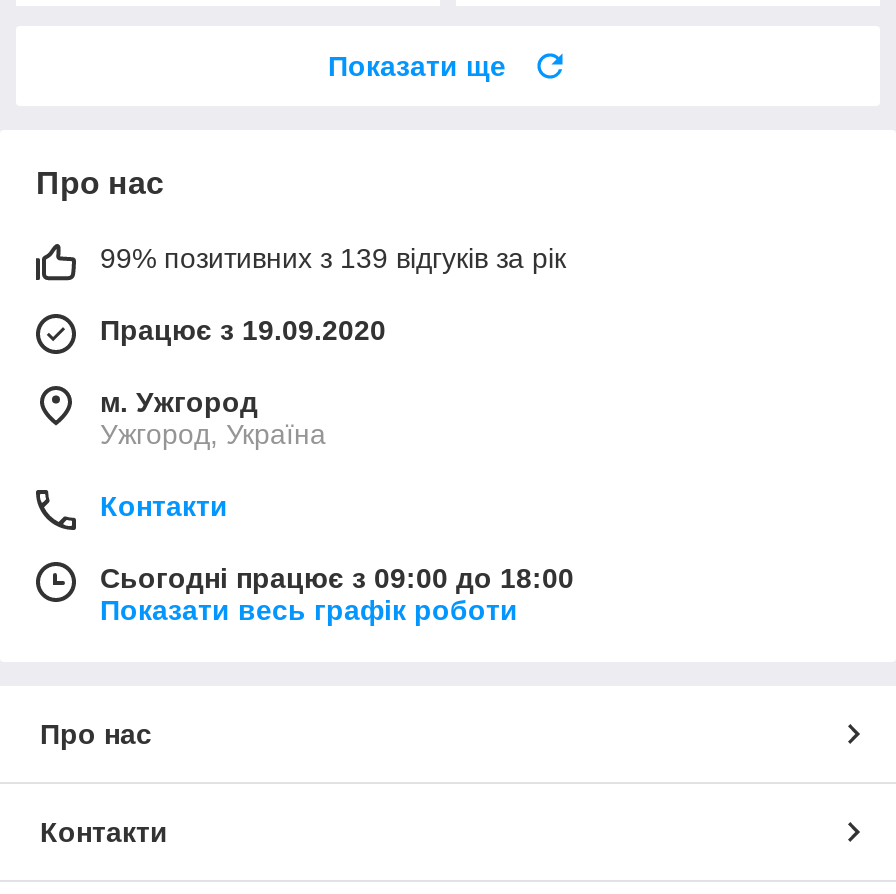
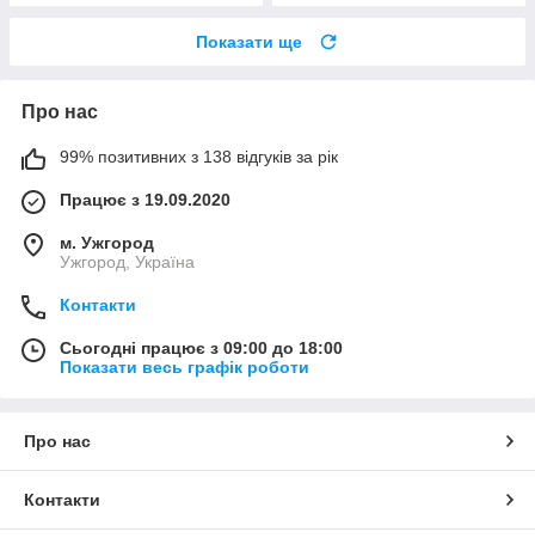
[100,243,566,275] 99% позитивних з 139 відгуків за рік -> [60,148,338,167] 99% позитивних з 138 відгуків за рік

